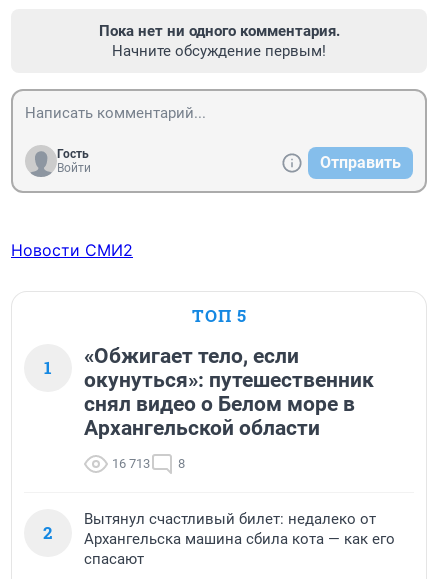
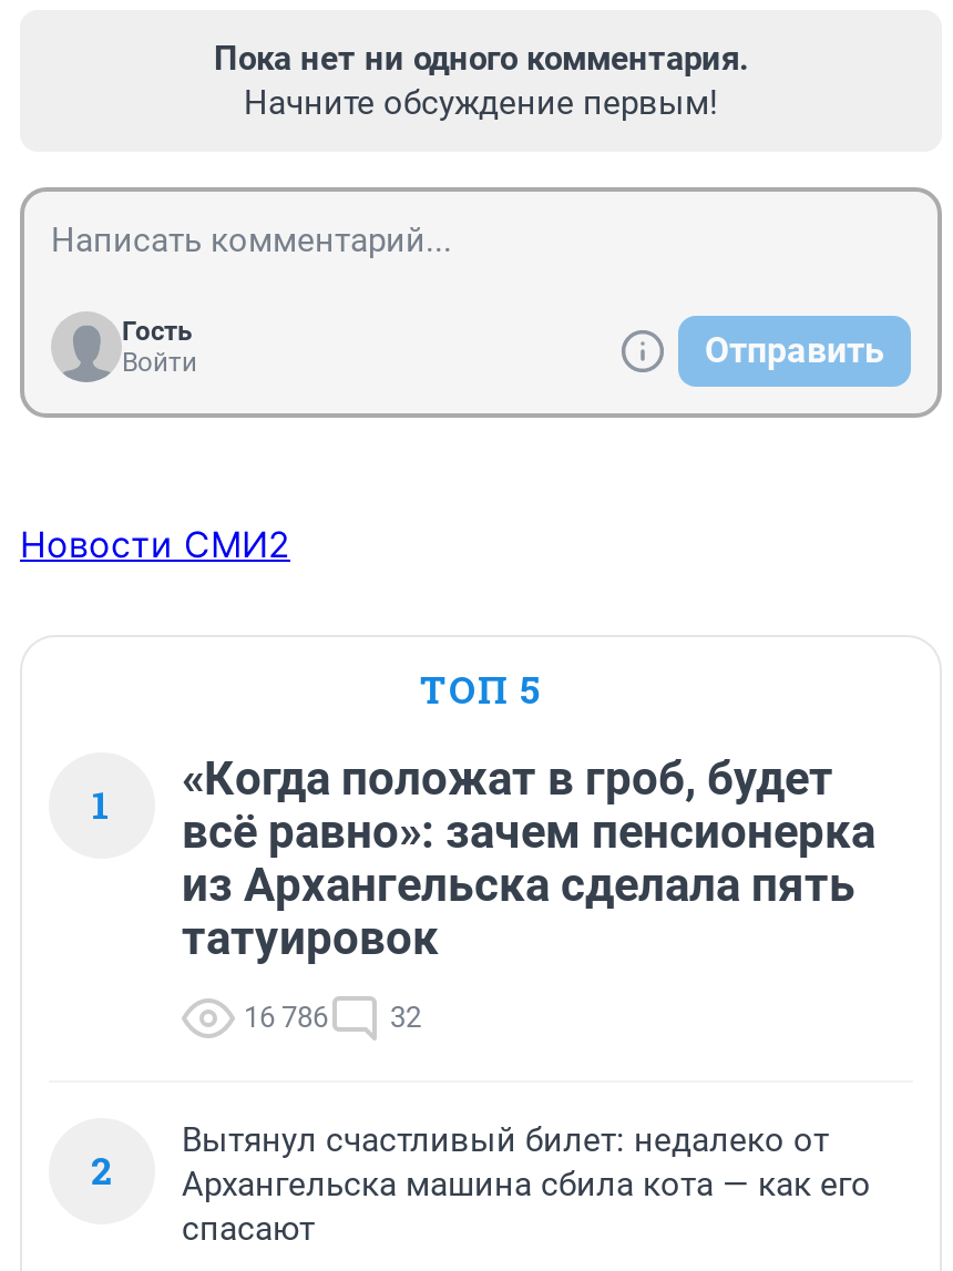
[84,344,374,440] «Обжигает тело, если | окунуться»: путешественник | снял видео о Белом море в | Архангельской области -> [182,753,875,965] «Когда положат в гроб, будет | всё равно»: зачем пенсионерка | из Архангельска сделала пять | татуировок
[112,456,185,471] 16 713 | 8 -> [244,1001,421,1034] 16 786 | 32

